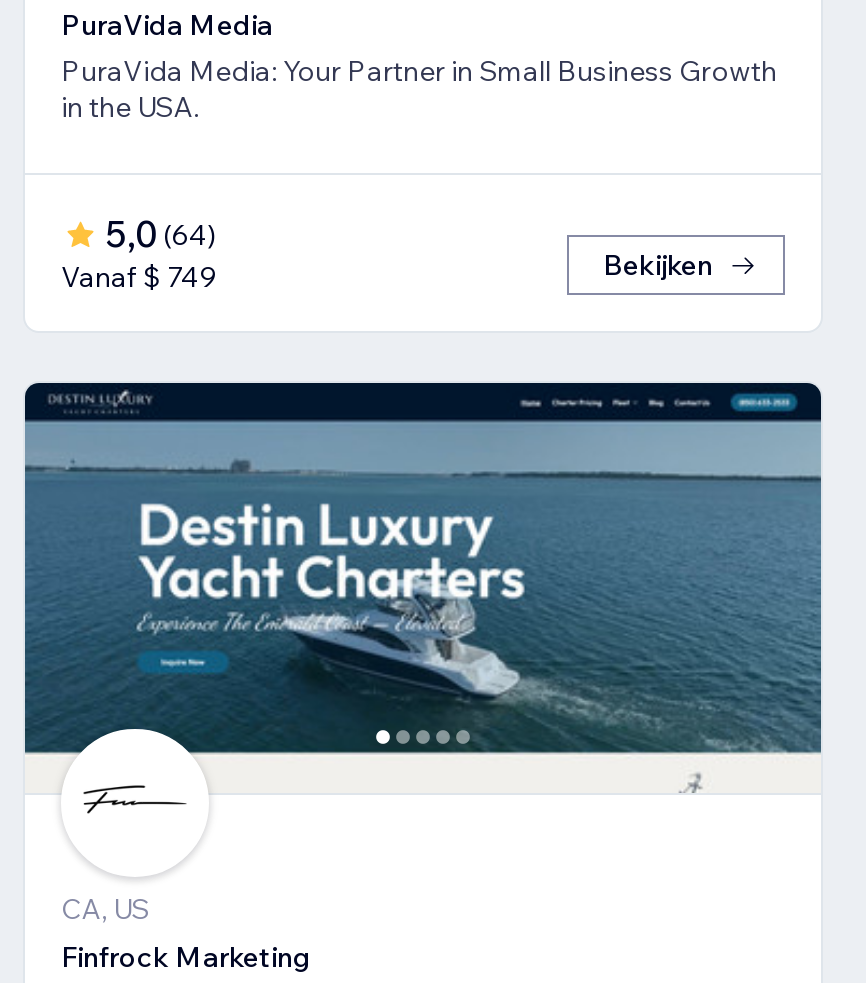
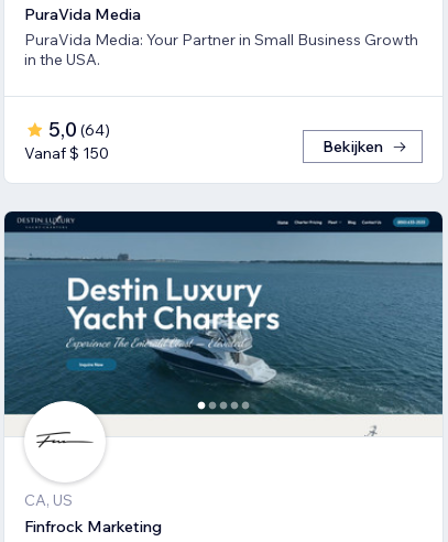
[61,260,217,296] Vanaf $ 749 -> [24,143,109,163] Vanaf $ 150

